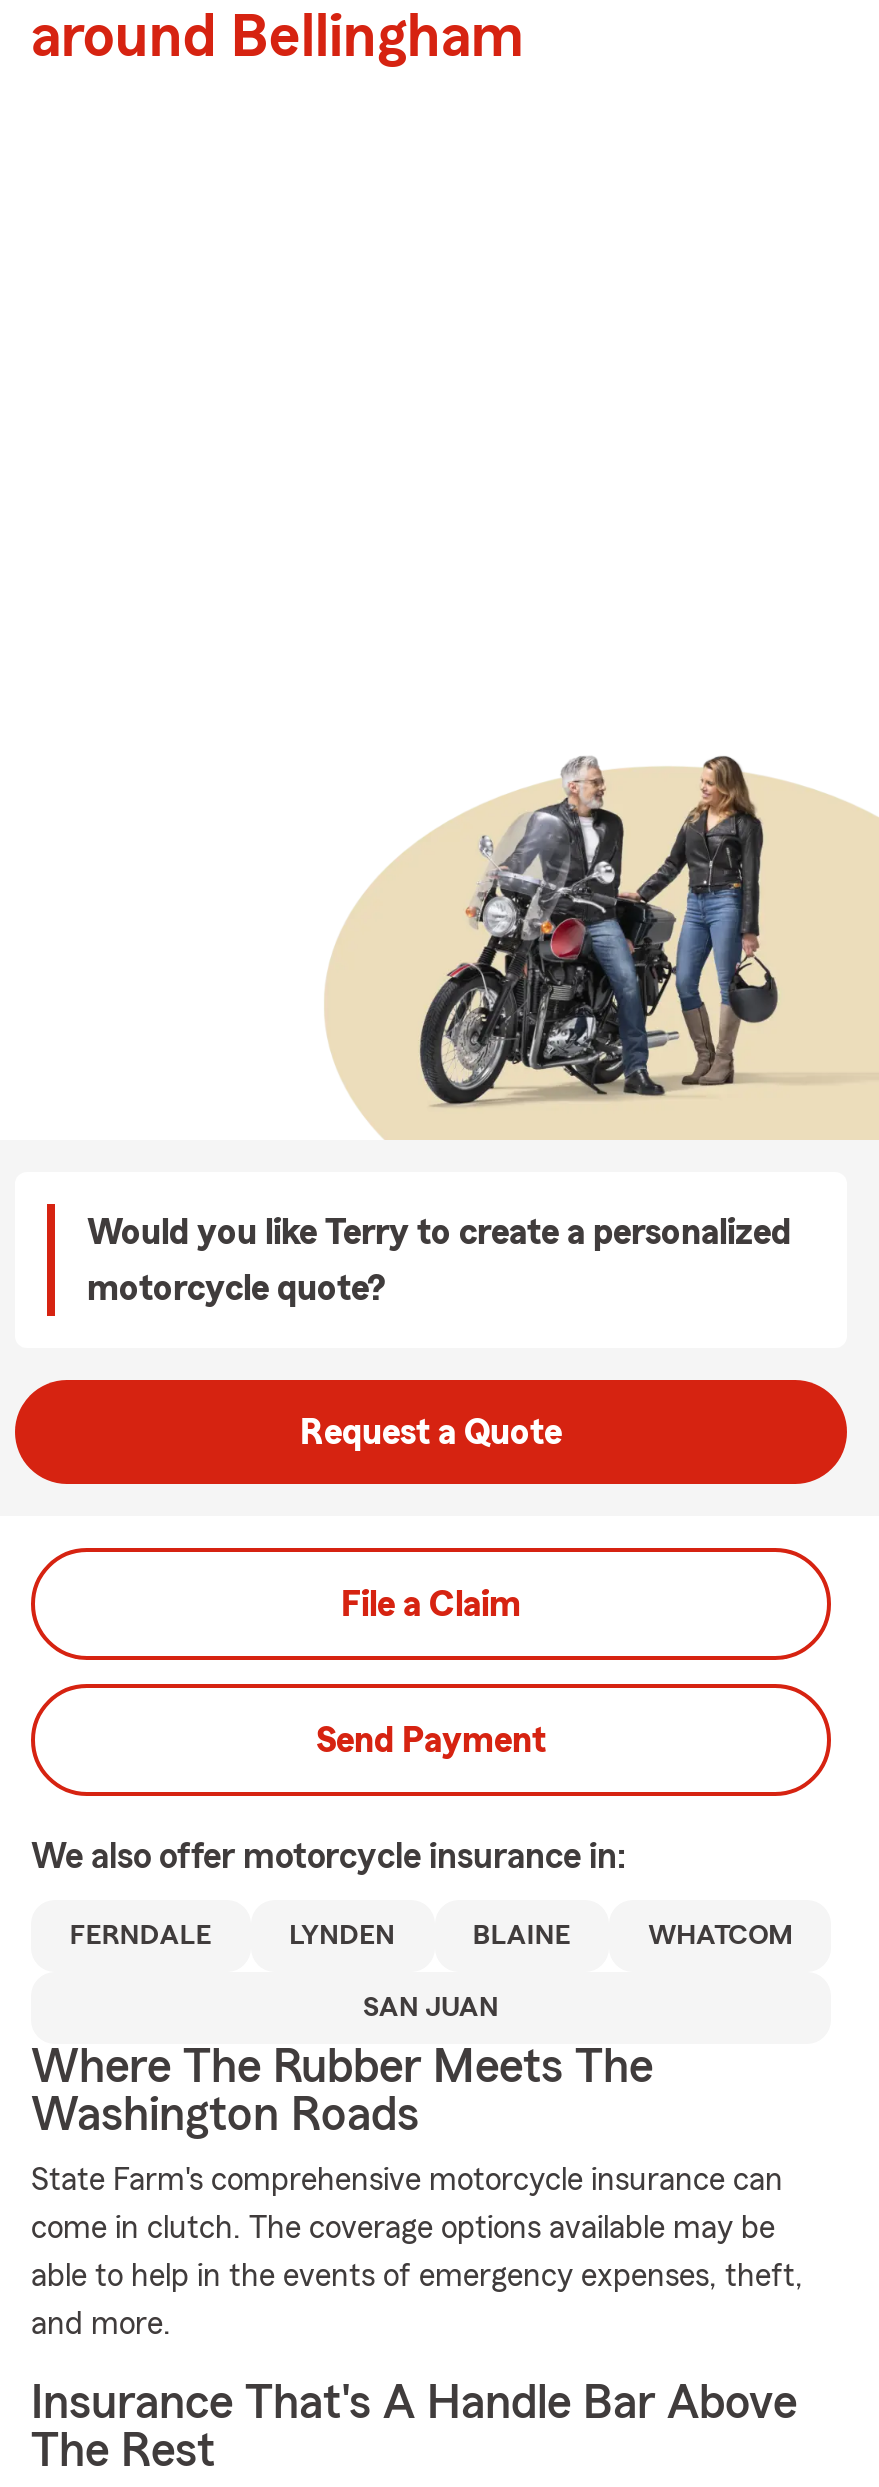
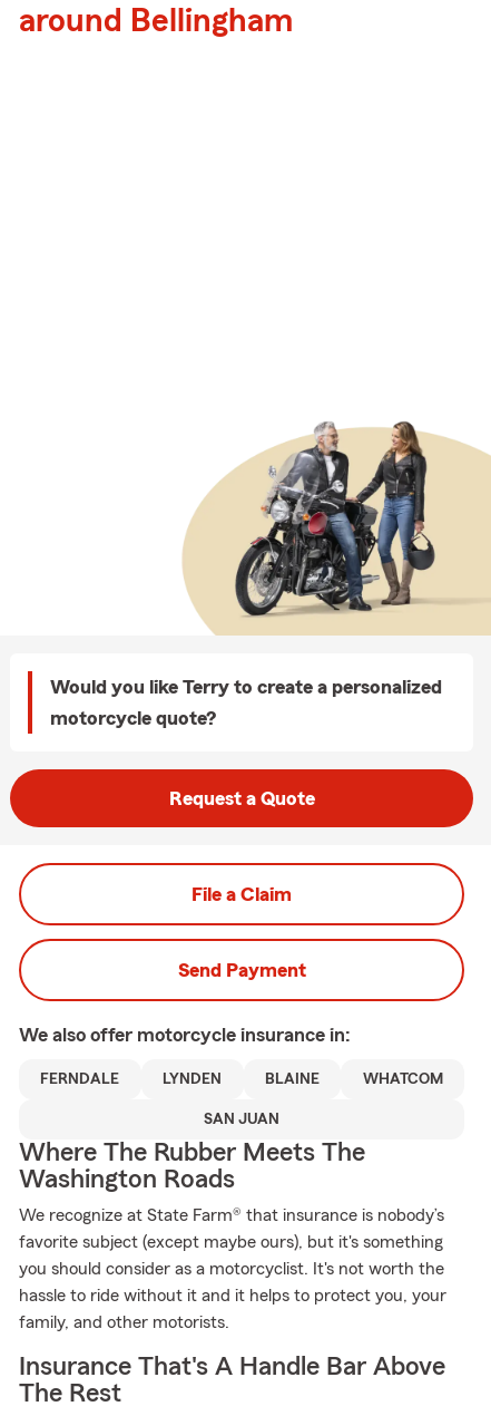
[31,2164,803,2340] State Farm's comprehensive motorcycle insurance can | come in clutch. The coverage options available may be | able to help in the events of emergency expenses, theft, | and more. -> [19,1206,446,1331] We recognize at State Farm® that insurance is nobody’s | favorite subject (except maybe ours), but it's something | you should consider as a motorcyclist. It's not worth the | hassle to ride without it and it helps to protect you, your | family, and other motorists.

